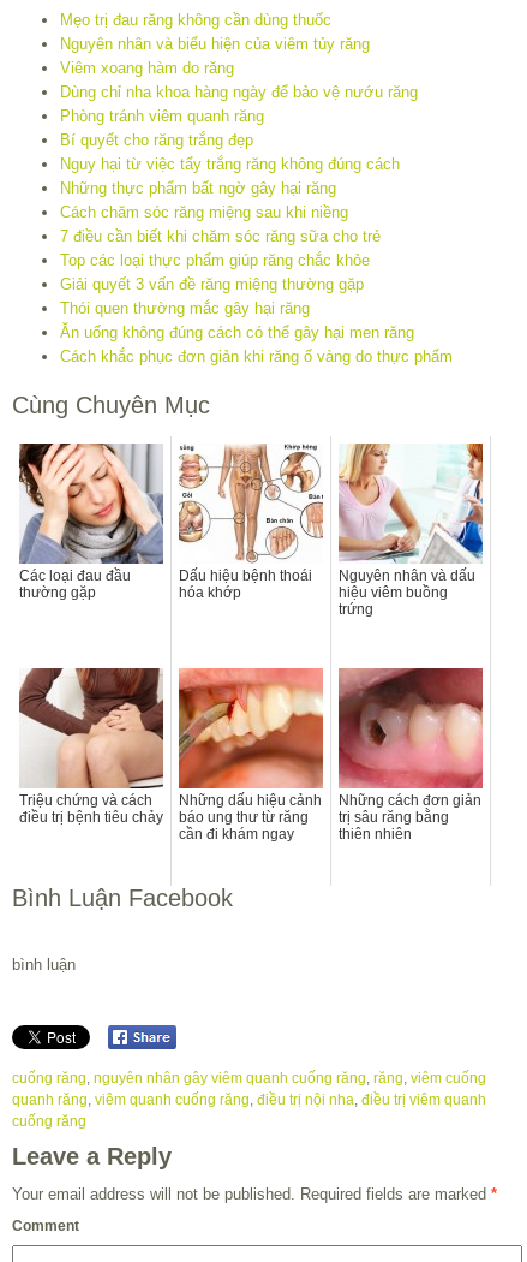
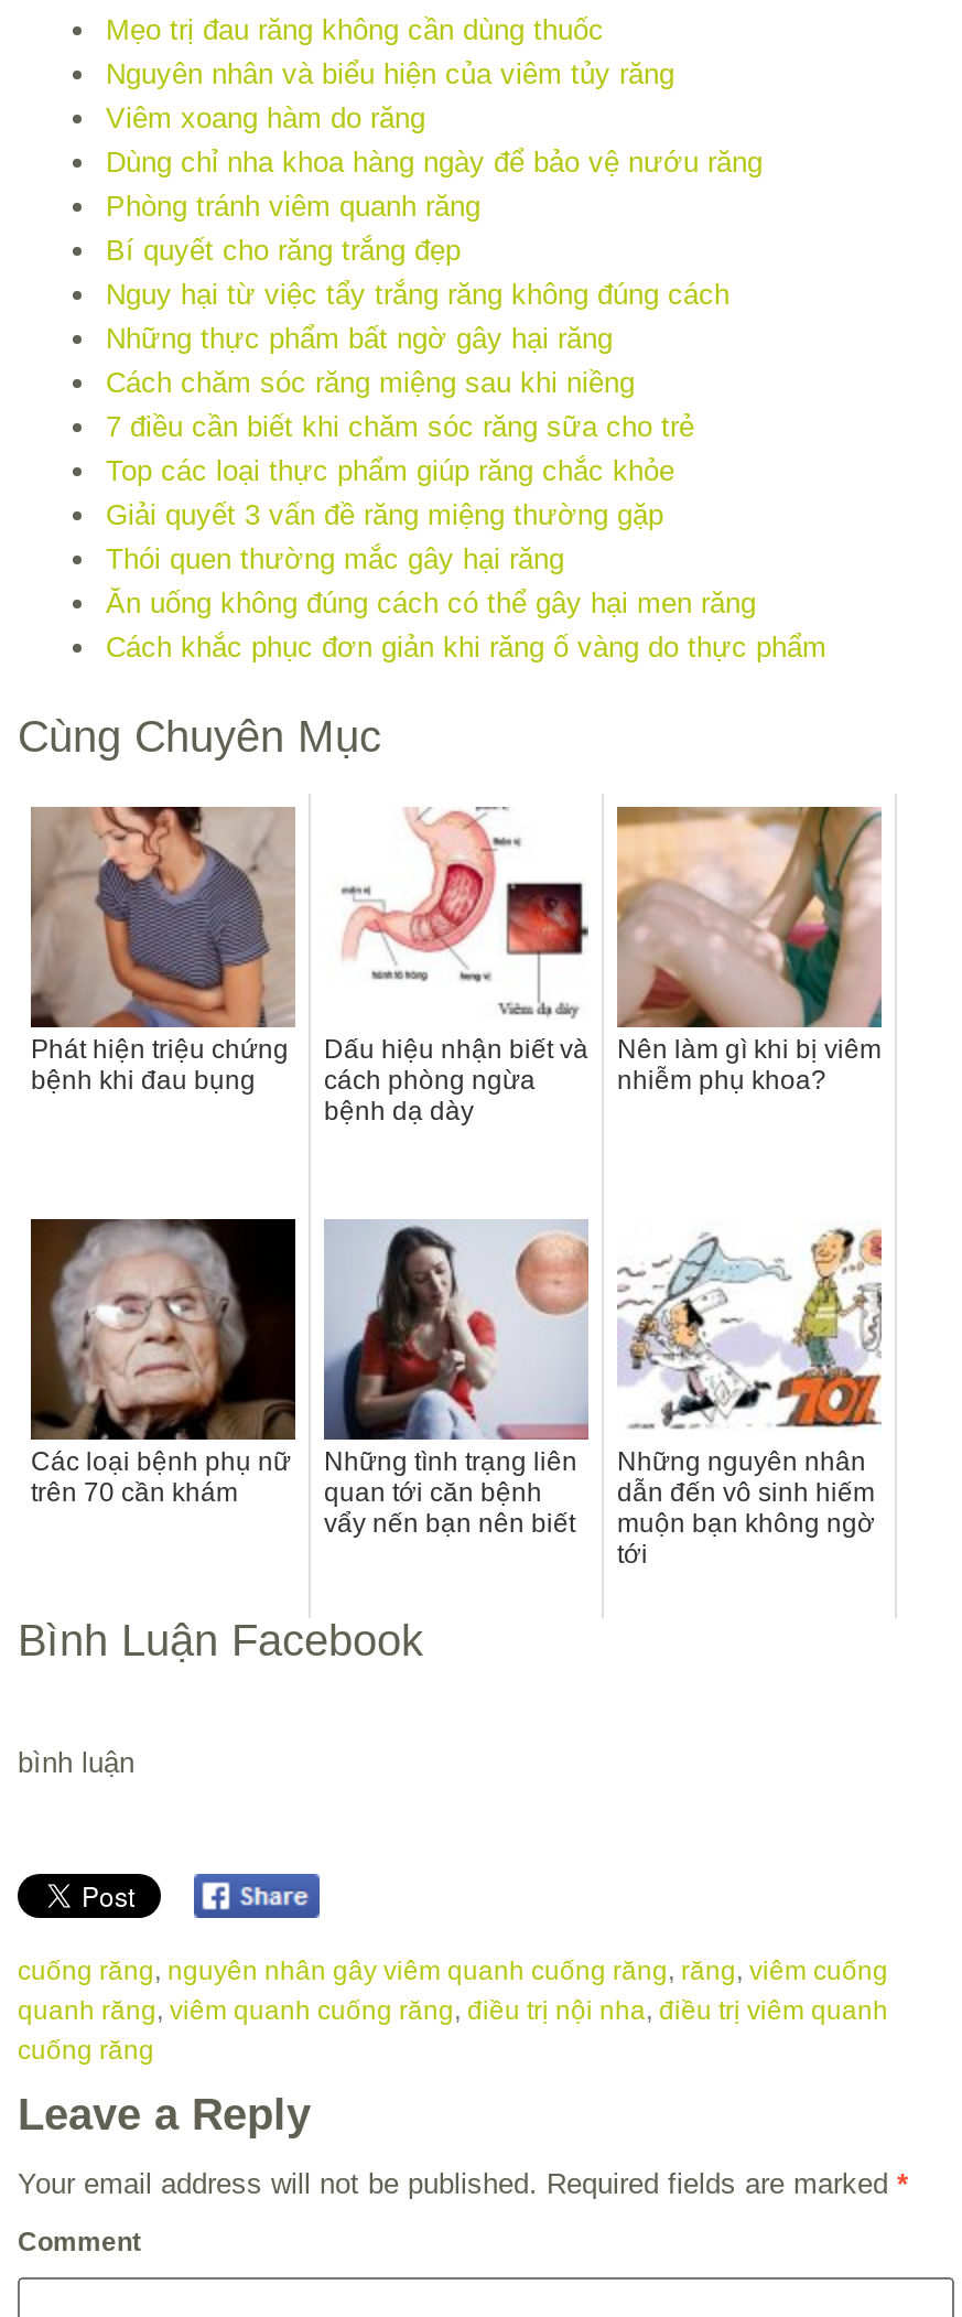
[19,442,164,601] [image] | Các loại đau đầu | thường gặp -> [29,805,295,1095] [image] | Phát hiện triệu chứng | bệnh khi đau bụng
[178,444,324,601] [image] | Dấu hiệu bệnh thoái | hóa khớp -> [324,807,591,1126] [image] | Dấu hiệu nhận biết và | cách phòng ngừa | bệnh dạ dày
[339,444,484,618] [image] | Nguyên nhân và dấu | hiệu viêm buồng | trứng -> [615,805,882,1095] [image] | Nên làm gì khi bị viêm | nhiễm phụ khoa?
[18,667,164,825] [image] | Triệu chứng và cách | điều trị bệnh tiêu chảy -> [29,1217,298,1507] [image] | Các loại bệnh phụ nữ | trên 70 cần khám
[178,667,324,842] [image] | Những dấu hiệu cảnh | báo ung thư từ răng | cần đi khám ngay -> [322,1219,588,1538] [image] | Những tình trạng liên | quan tới căn bệnh | vẩy nến bạn nên biết
[337,667,484,842] [image] | Những cách đơn giản | trị sâu răng bằng | thiên nhiên -> [617,1219,882,1569] [image] | Những nguyên nhân | dẫn đến vô sinh hiếm | muộn bạn không ngờ | tới

